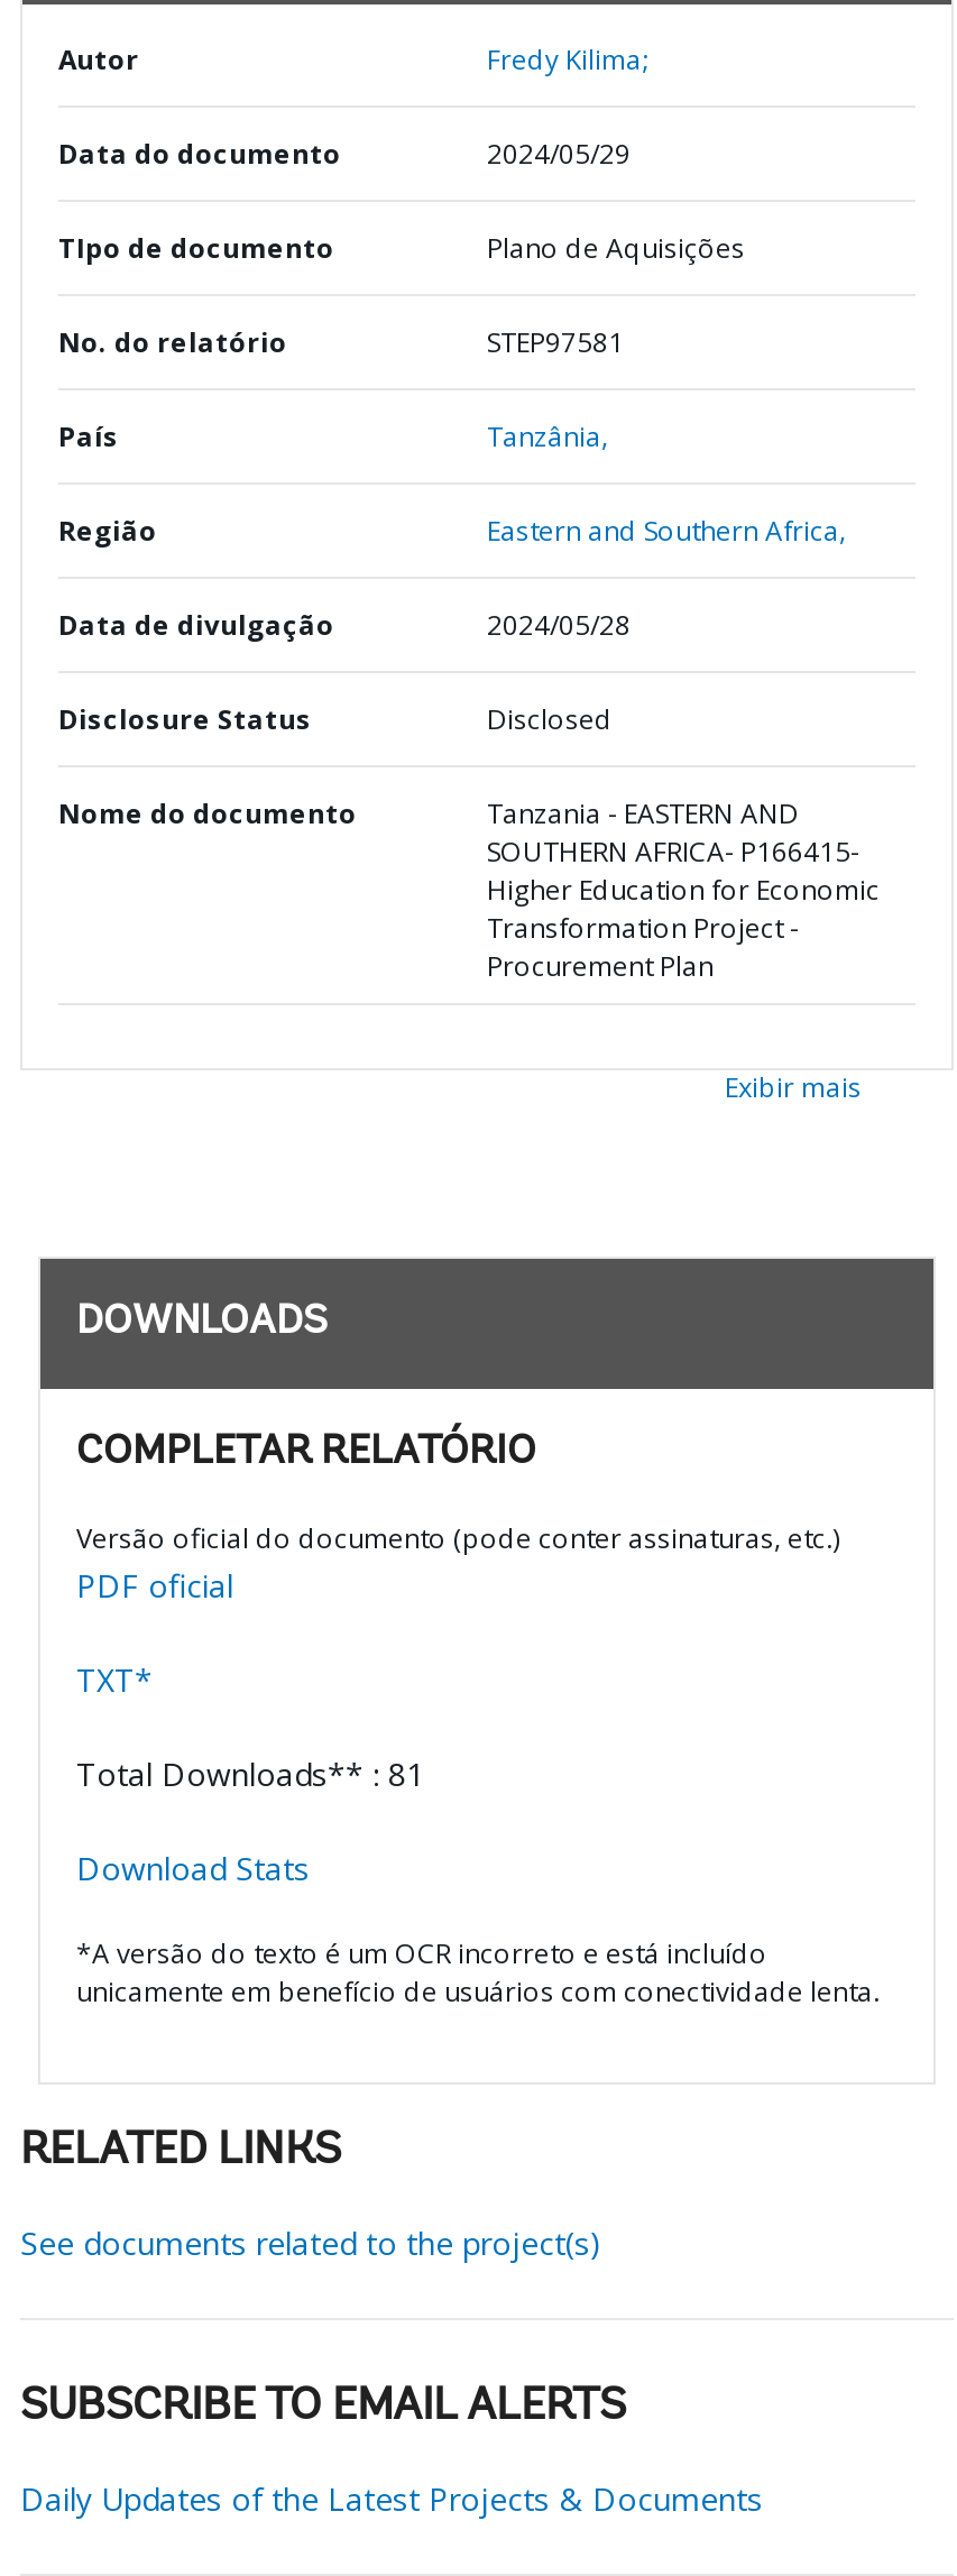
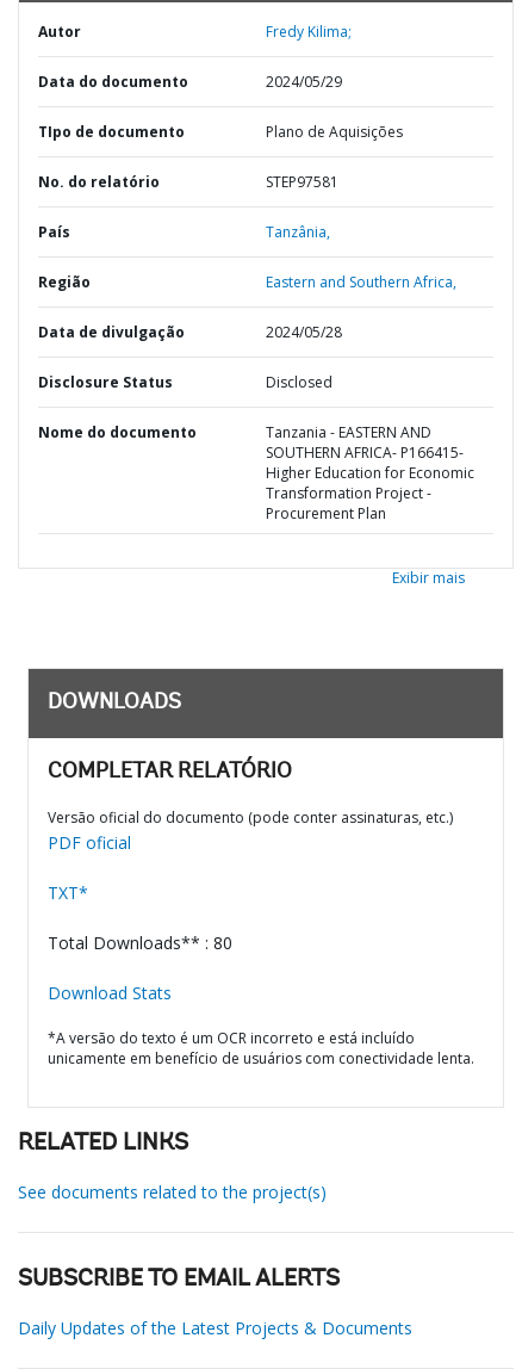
[76,1752,424,1795] Total Downloads** : 81 -> [48,931,232,954] Total Downloads** : 80

